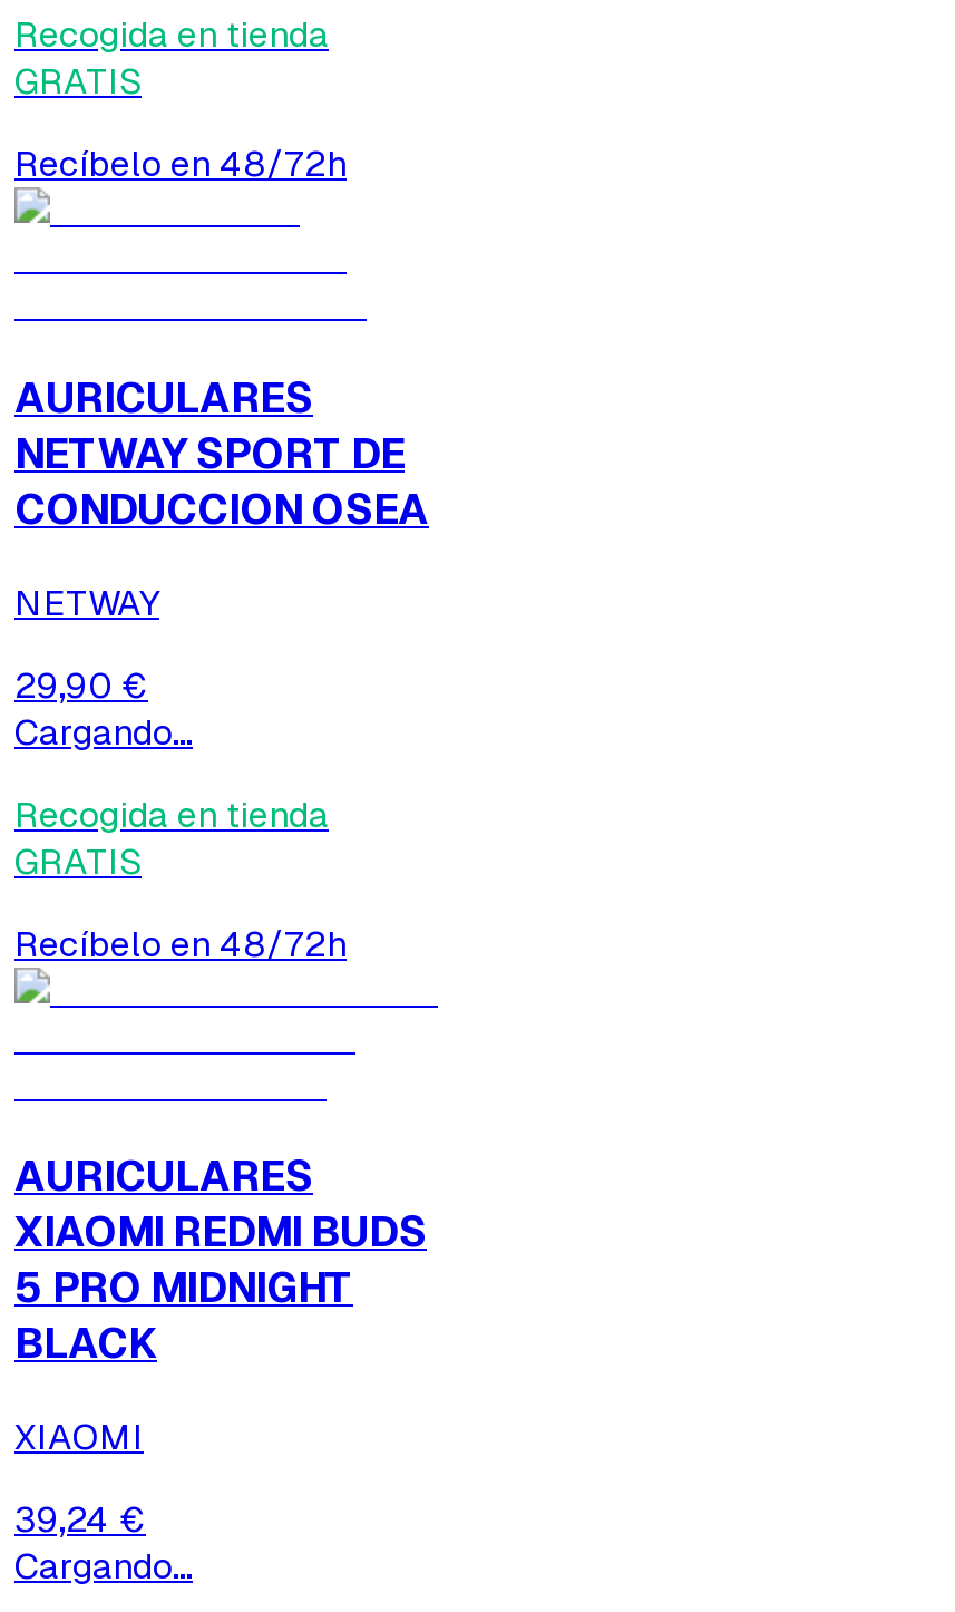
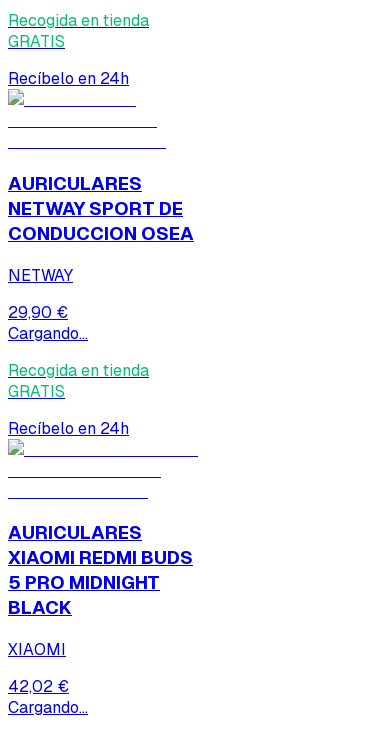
[14,141,347,188] Recíbelo en 48/72h -> [8,68,129,89] Recíbelo en 24h
[14,920,347,967] Recíbelo en 48/72h -> [8,418,129,439] Recíbelo en 24h
[14,1496,146,1543] 39,24 € -> [8,676,69,697] 42,02 €

